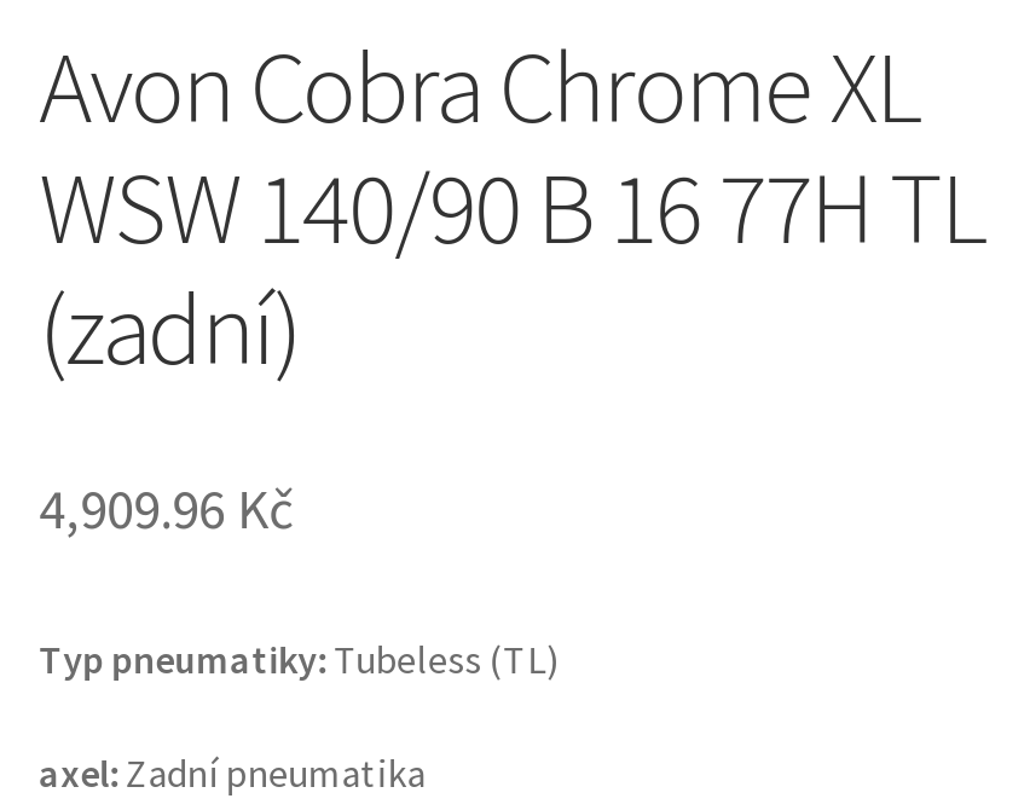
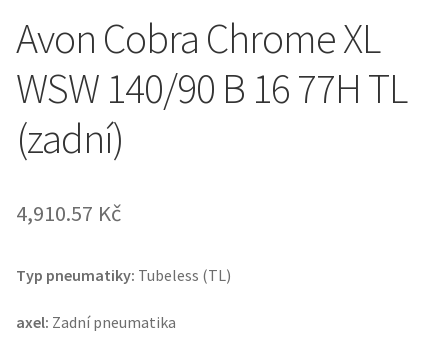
[39,474,293,542] 4,909.96 Kč -> [16,199,121,227] 4,910.57 Kč

